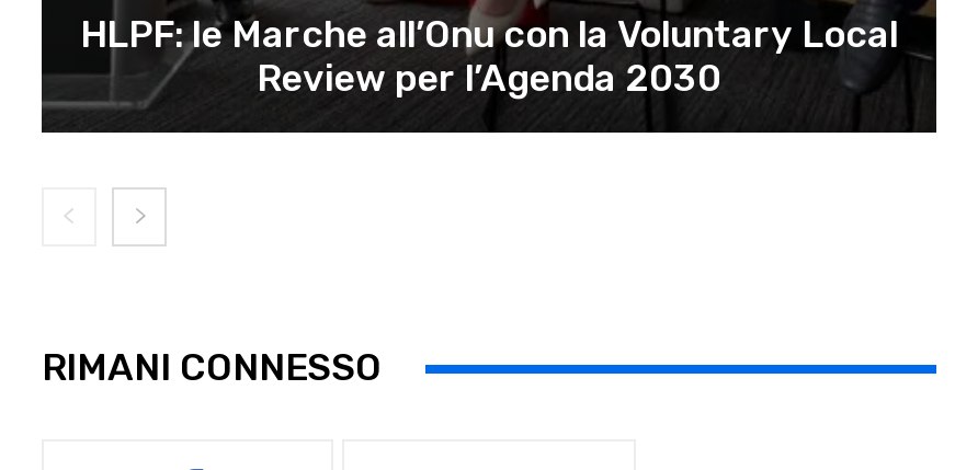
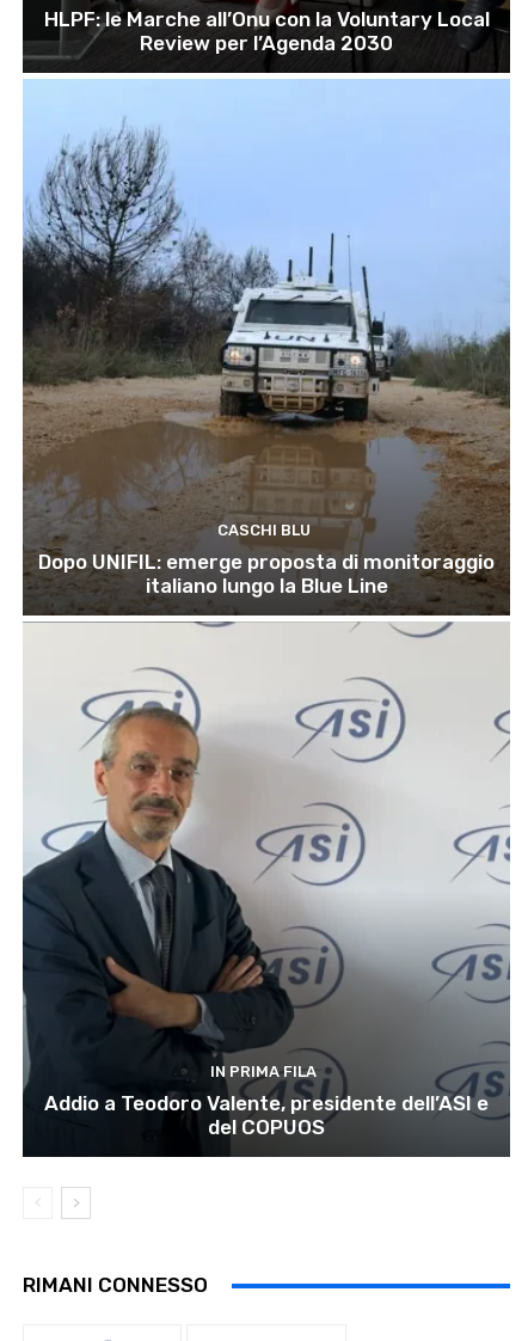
none -> [22,73,511,597] [image] | CASCHI BLU | Dopo UNIFIL: emerge proposta di monitoraggio | italiano lungo la Blue Line
none -> [22,582,511,1158] [image] | IN PRIMA FILA | Addio a Teodoro Valente, presidente dell’ASI e | del COPUOS

